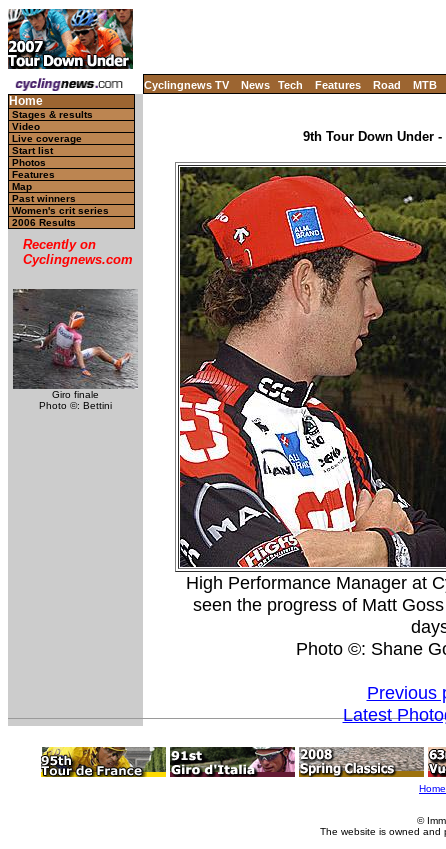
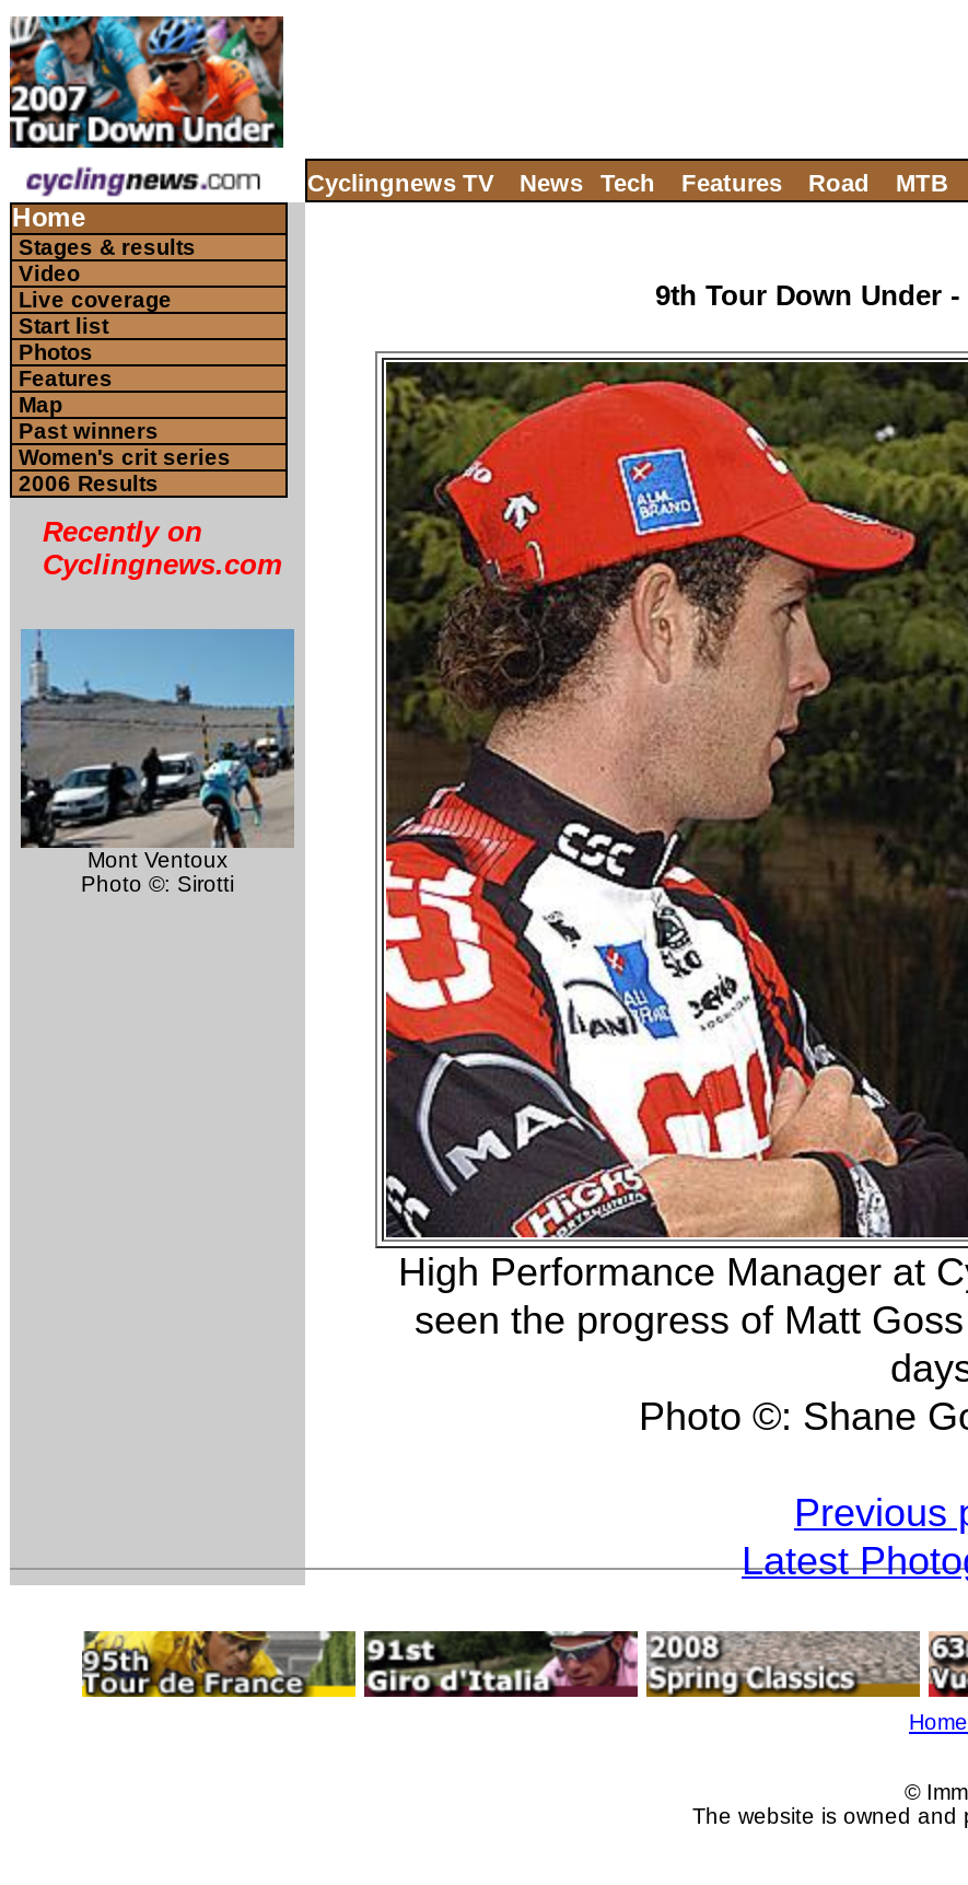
[12,288,138,411] [image] | Giro finale | Photo ©: Bettini -> [21,629,296,896] [image] | Mont Ventoux | Photo ©: Sirotti

